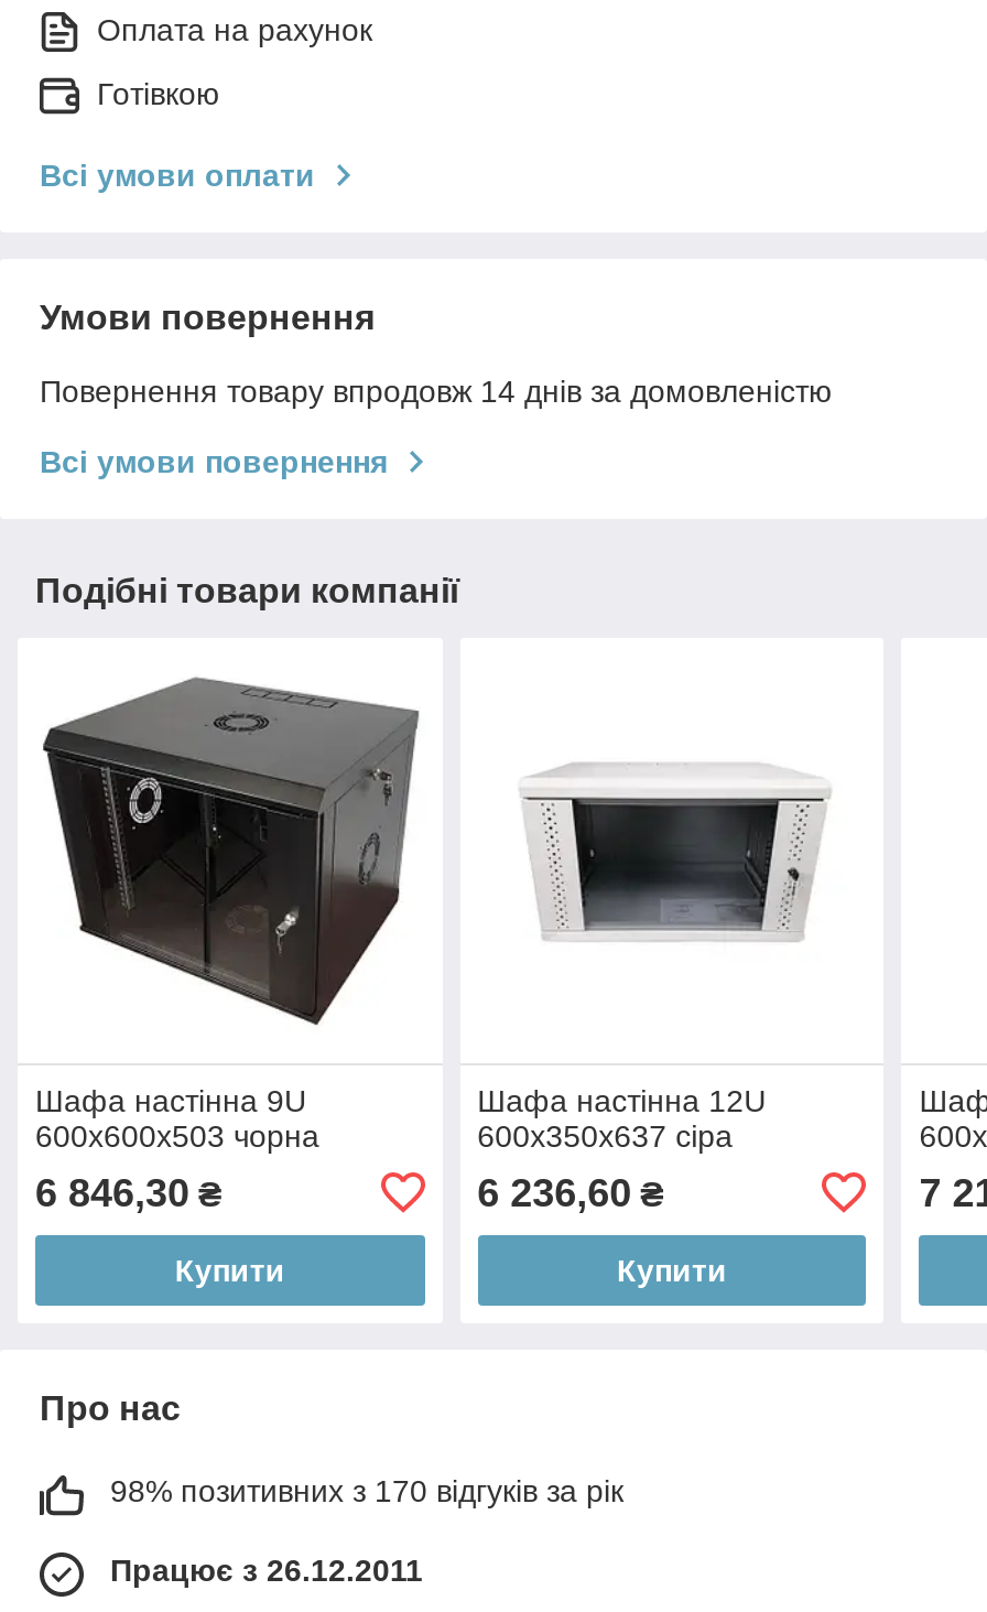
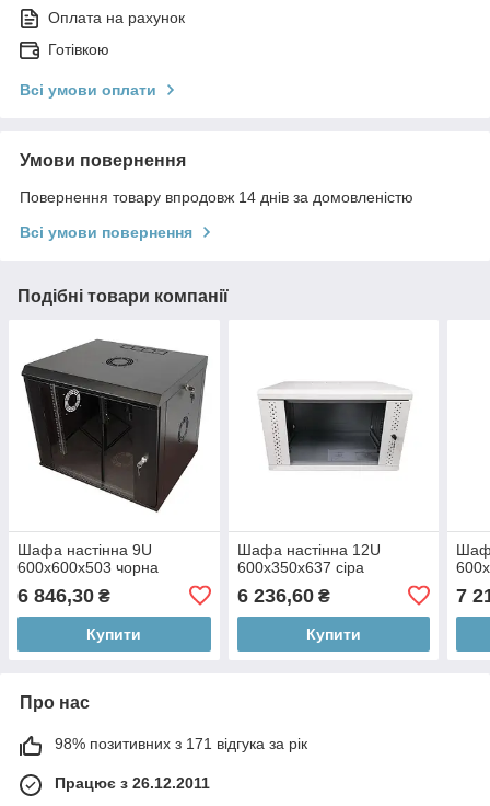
[110,1473,623,1508] 98% позитивних з 170 відгуків за рік -> [55,735,307,752] 98% позитивних з 171 відгука за рік

